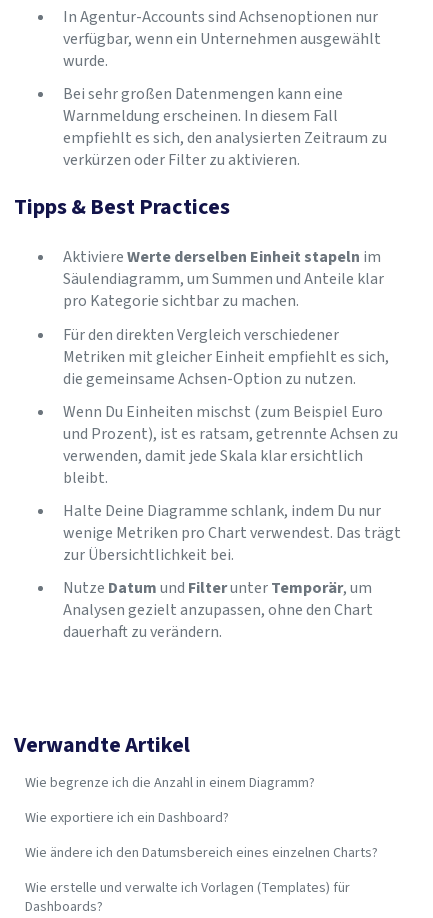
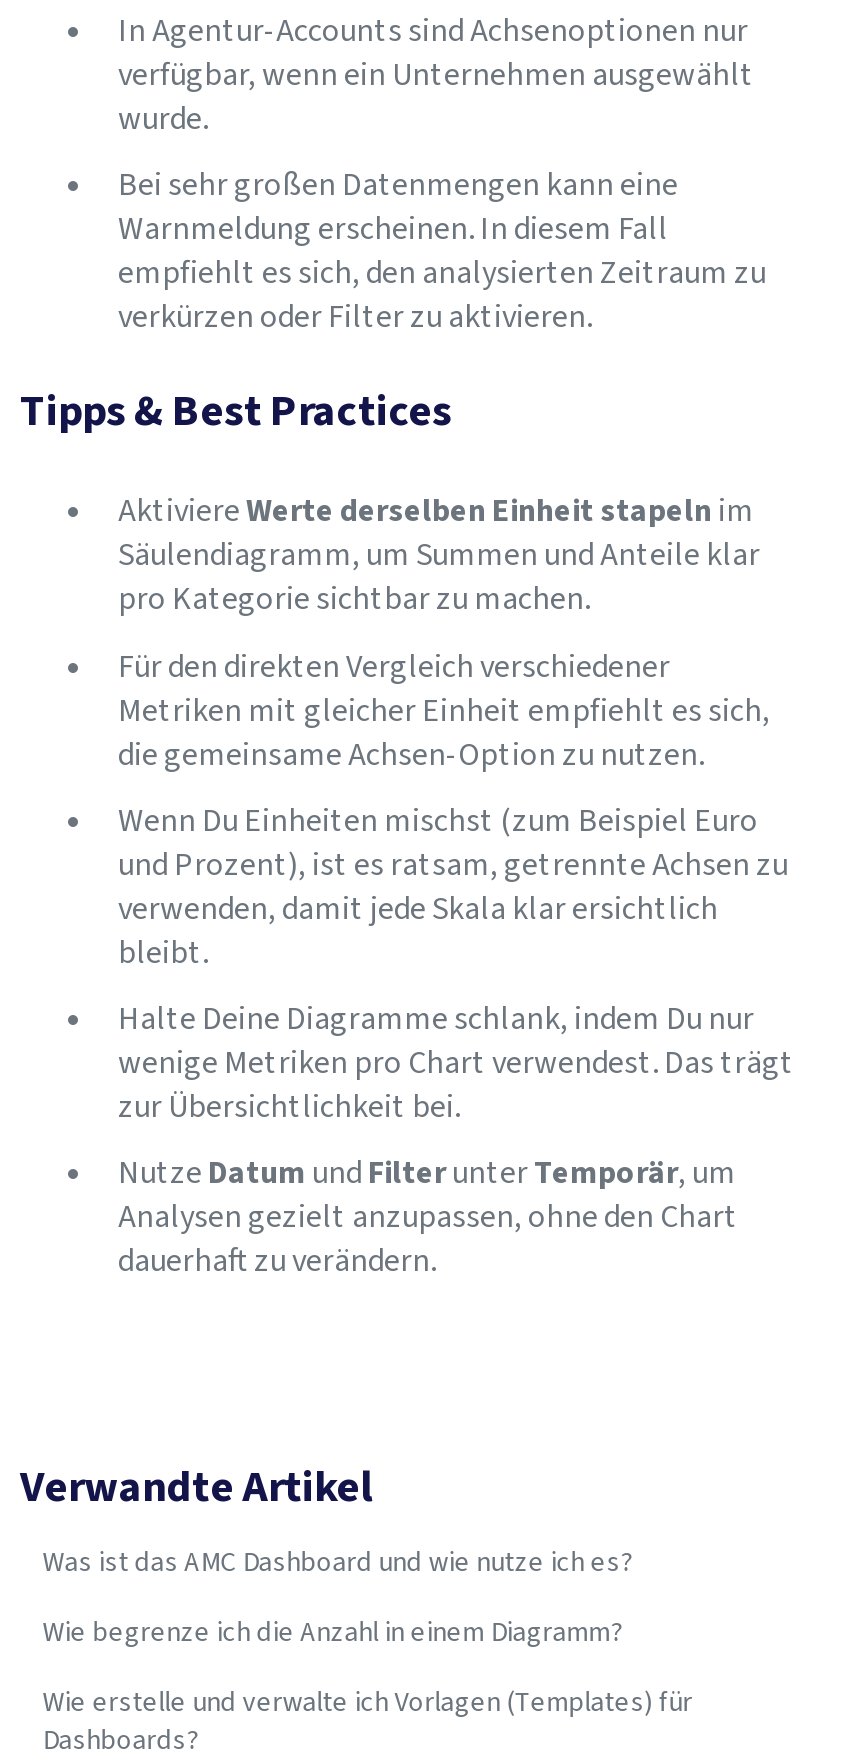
none -> [42,1543,632,1583] Was ist das AMC Dashboard und wie nutze ich es?
moved [25,773,315,793] -> [42,1613,622,1653]: Wie begrenze ich die Anzahl in einem Diagramm?
[25,808,378,863] Wie exportiere ich ein Dashboard? | Wie ändere ich den Datumsbereich eines einzelnen Charts? -> none

